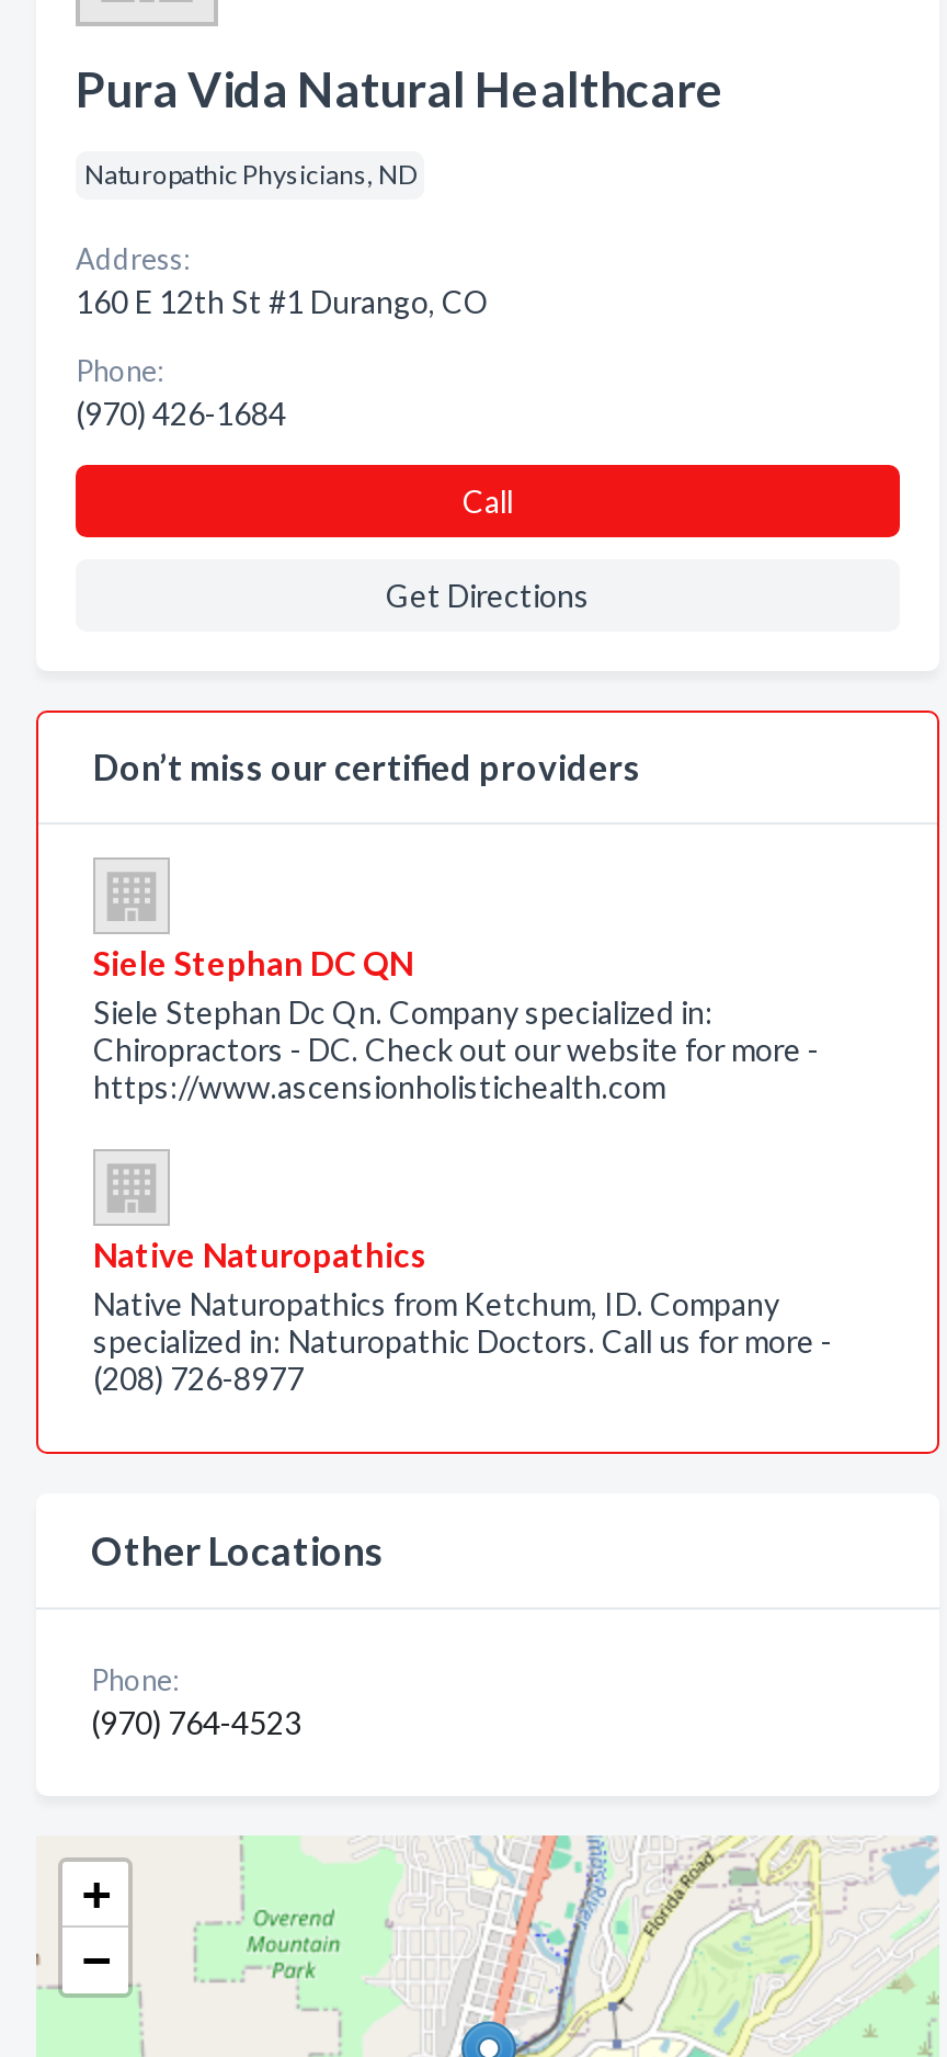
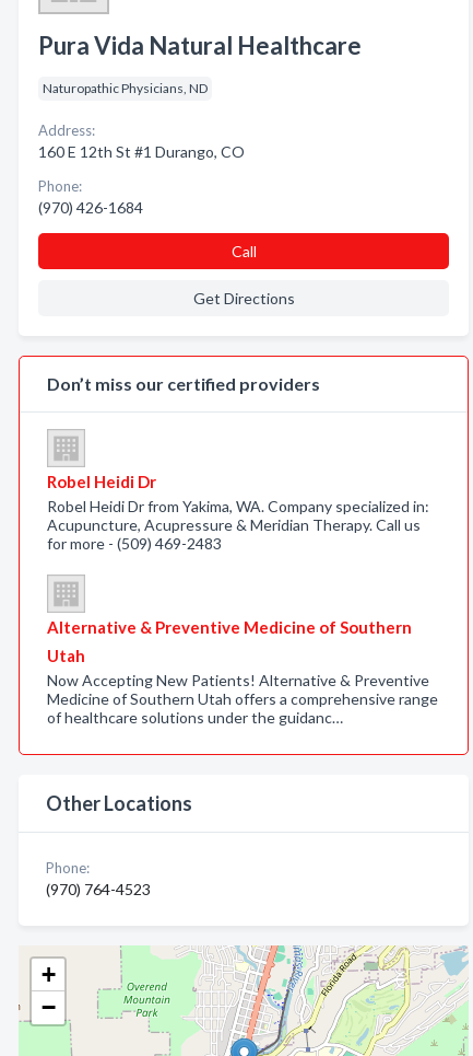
[93,943,819,1105] Siele Stephan DC QN | Siele Stephan Dc Qn. Company specialized in: | Chiropractors - DC. Check out our website for more - | https://www.ascensionholistichealth.com -> [47,472,429,553] Robel Heidi Dr | Robel Heidi Dr from Yakima, WA. Company specialized in: | Acupuncture, Acupressure & Meridian Therapy. Call us | for more - (509) 469-2483
[93,1235,832,1397] Native Naturopathics | Native Naturopathics from Ketchum, ID. Company | specialized in: Naturopathic Doctors. Call us for more - | (208) 726-8977 -> [47,617,438,727] Alternative & Preventive Medicine of Southern | Utah | Now Accepting New Patients! Alternative & Preventive | Medicine of Southern Utah offers a comprehensive range | of healthcare solutions under the guidanc…

